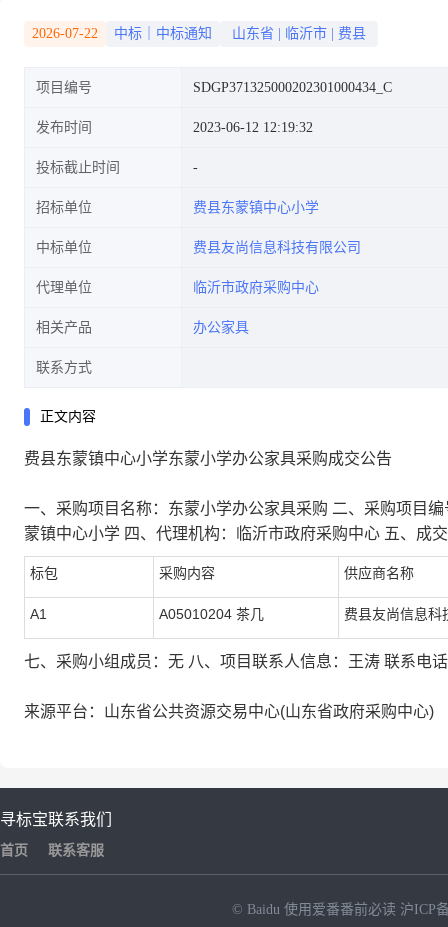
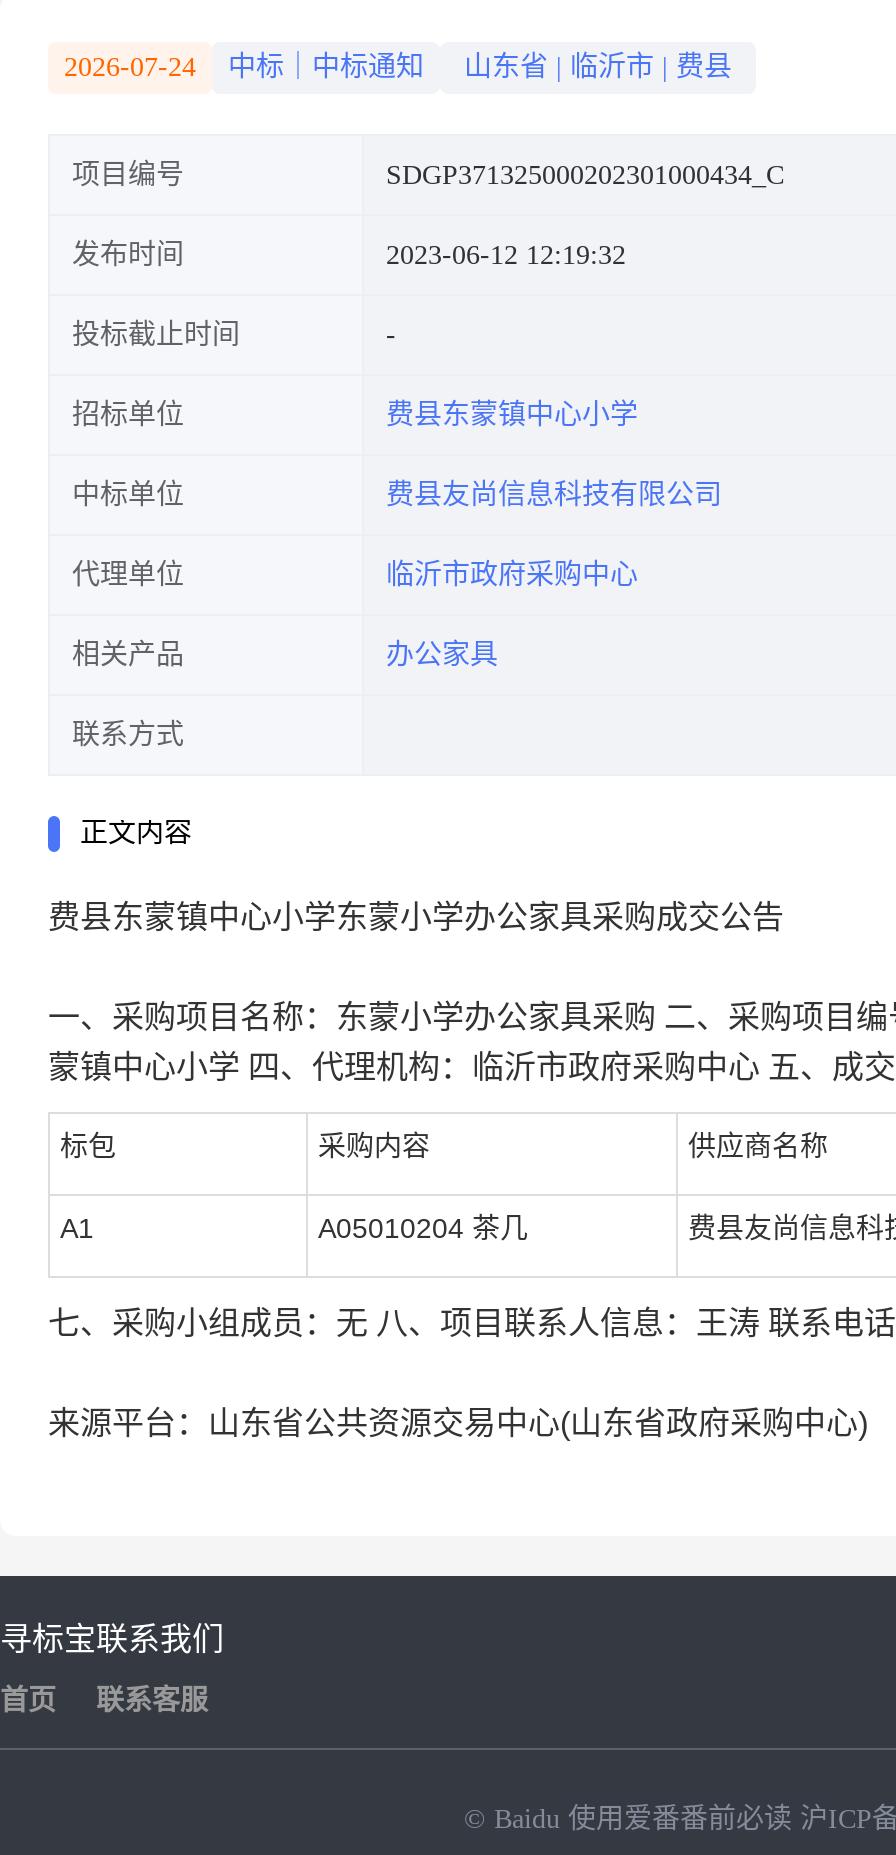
[32,26,98,41] 2026-07-22 -> [64,52,196,82] 2026-07-24

